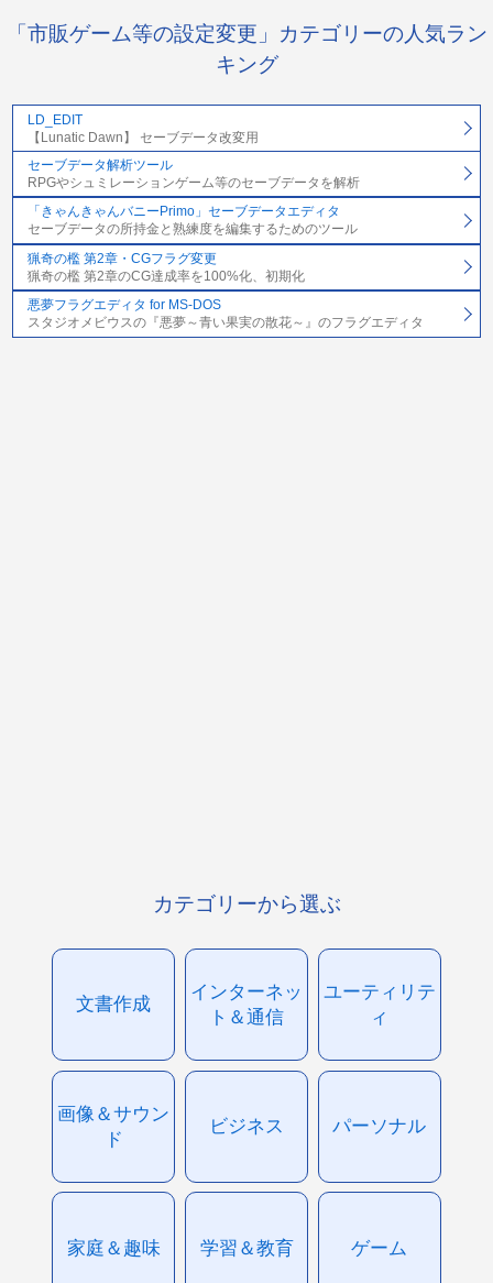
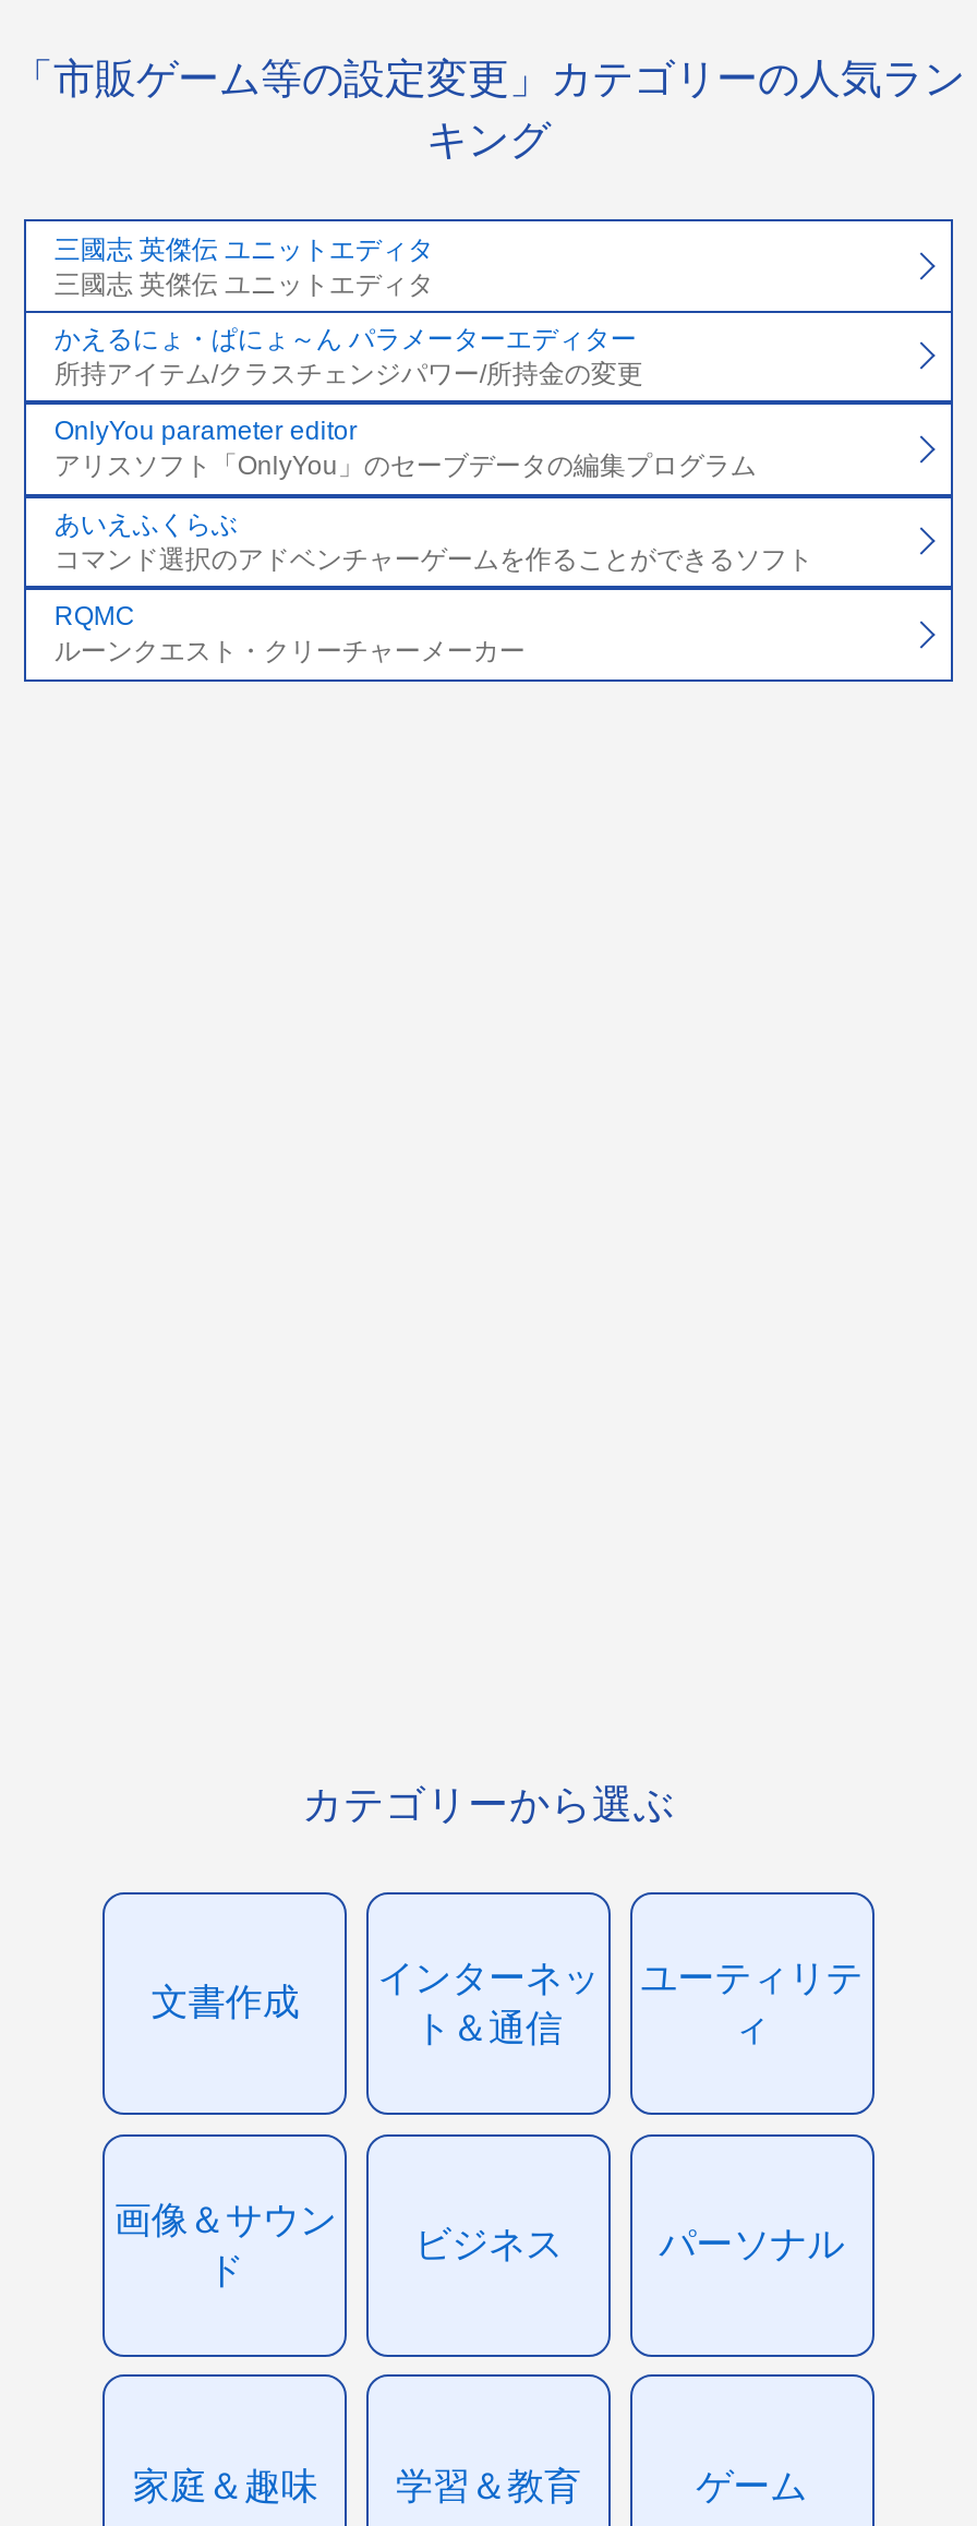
[27,112,258,145] LD_EDIT | 【Lunatic Dawn】 セーブデータ改変用 -> [54,233,434,299] 三國志 英傑伝 ユニットエディタ | 三國志 英傑伝 ユニットエディタ
[27,157,360,190] セーブデータ解析ツール | RPGやシュミレーションゲーム等のセーブデータを解析 -> [54,324,643,389] かえるにょ・ぱにょ～ん パラメーターエディター | 所持アイテム/クラスチェンジパワー/所持金の変更
[27,204,358,237] 「きゃんきゃんバニーPrimo」セーブデータエディタ | セーブデータの所持金と熟練度を編集するためのツール -> [54,417,757,482] OnlyYou parameter editor | アリスソフト「OnlyYou」のセーブデータの編集プログラム
[27,251,305,284] 猟奇の檻 第2章・CGフラグ変更 | 猟奇の檻 第2章のCG達成率を100%化、初期化 -> [54,509,813,575] あいえふくらぶ | コマンド選択のアドベンチャーゲームを作ることができるソフト
[27,298,424,331] 悪夢フラグエディタ for MS-DOS | スタジオメビウスの『悪夢～青い果実の散花～』のフラグエディタ -> [54,602,525,667] RQMC | ルーンクエスト・クリーチャーメーカー

